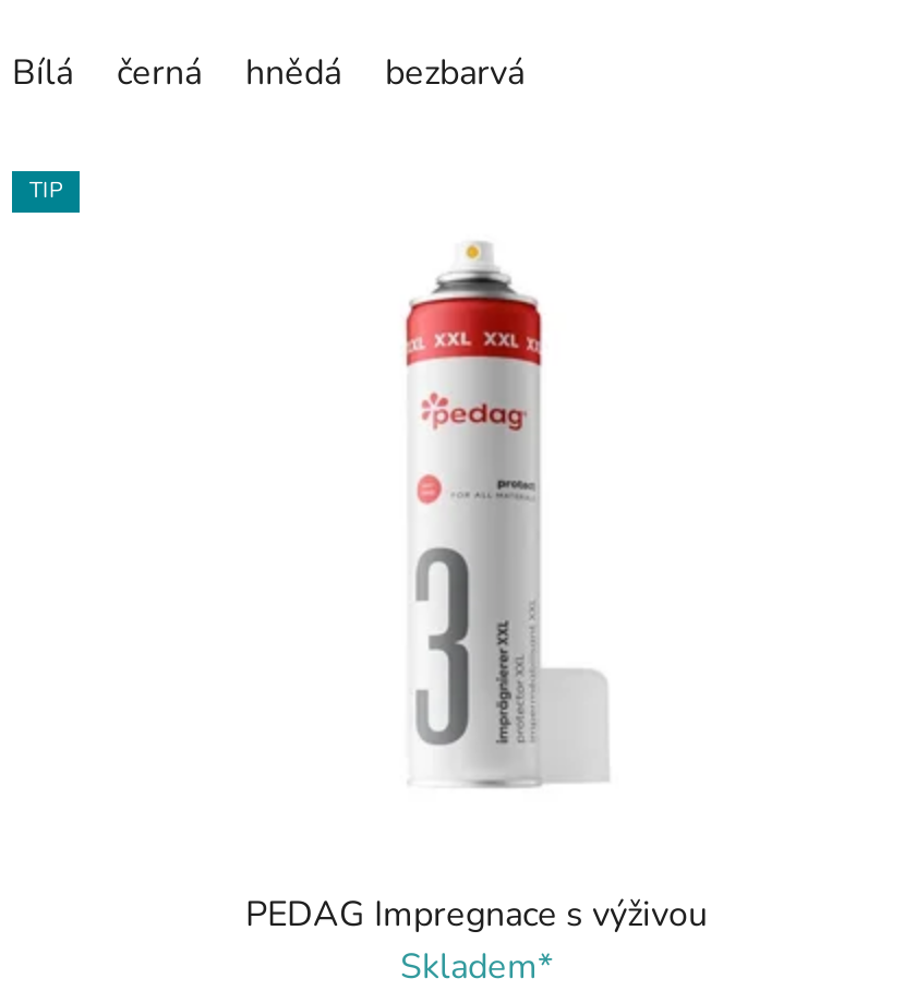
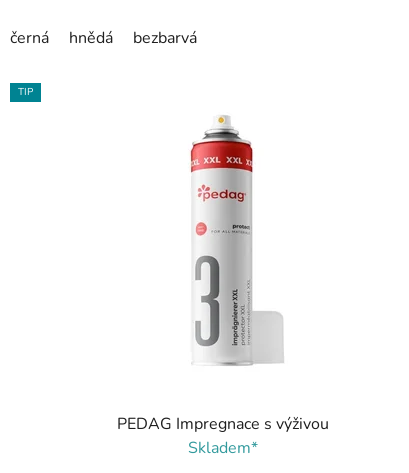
[12,49,73,97] Bílá -> none

